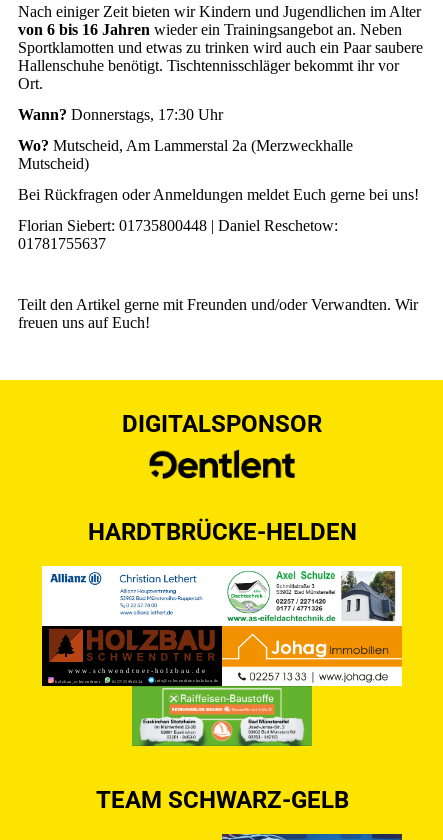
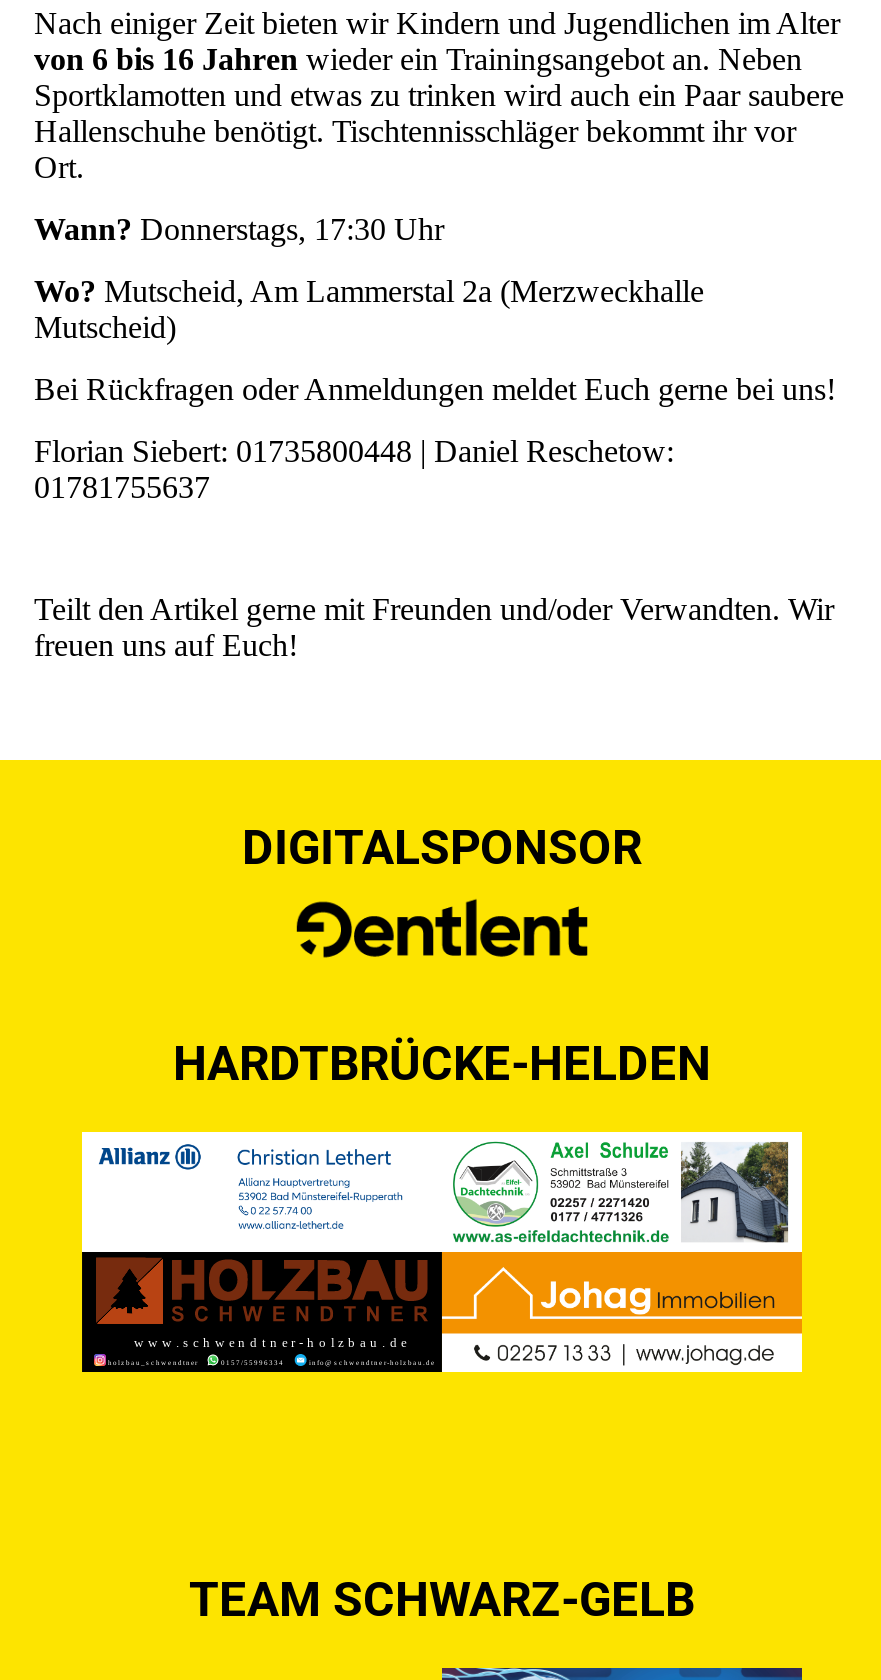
[131,685,313,747] [image] -> none

